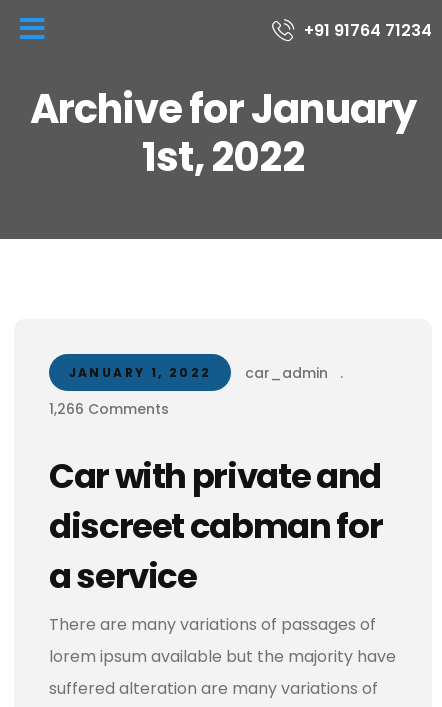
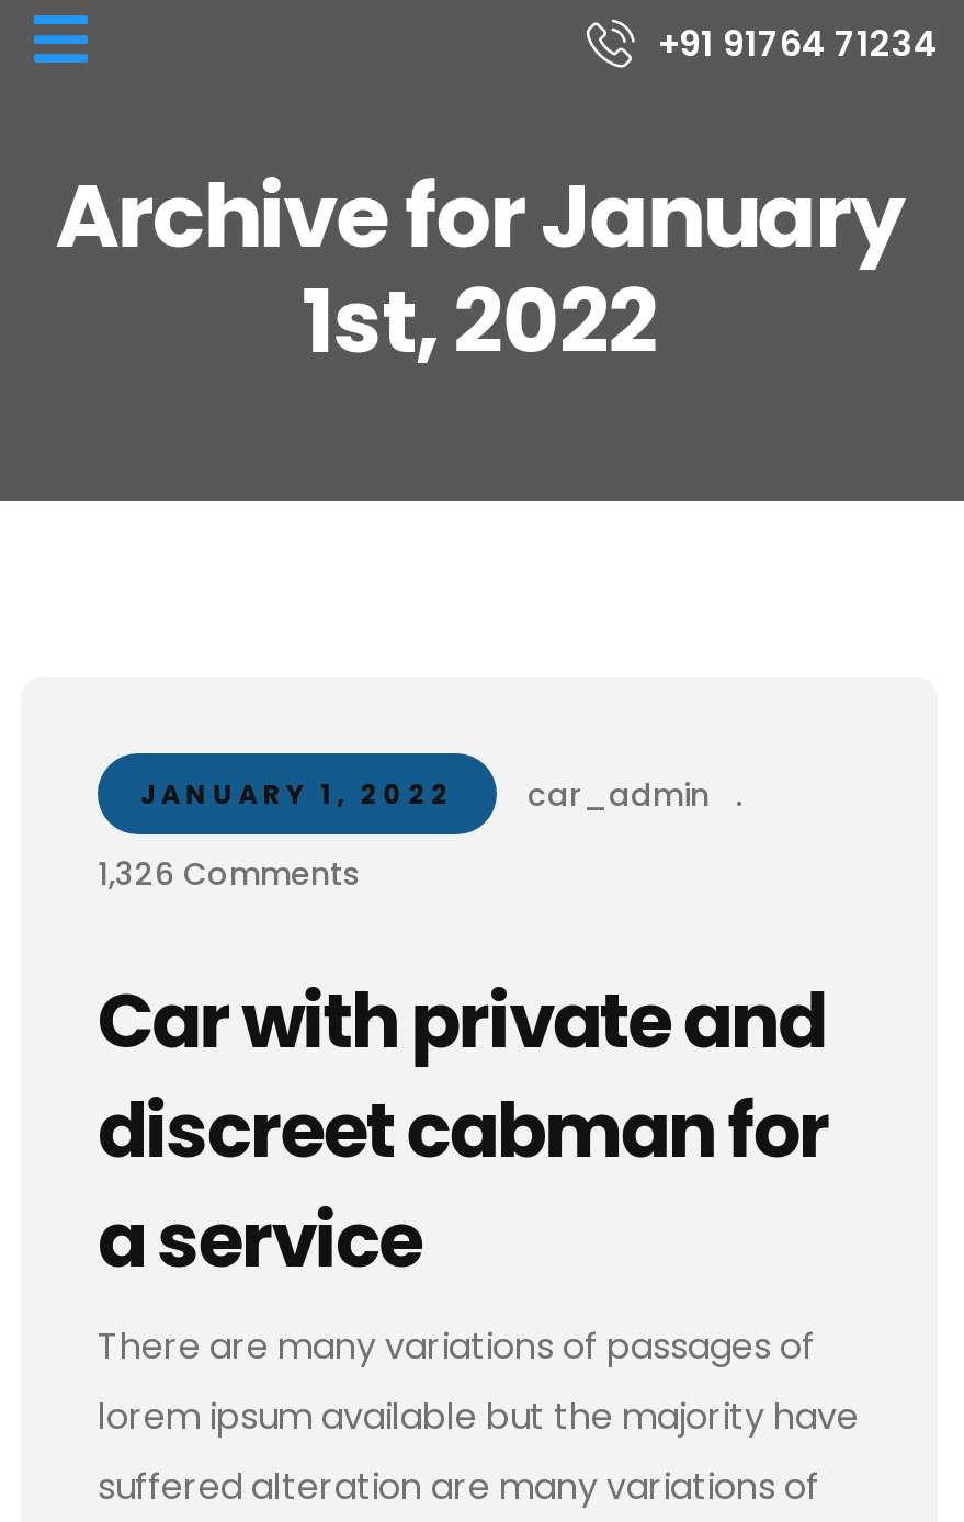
[49,399,169,419] 1,266 Comments -> [98,851,361,895] 1,326 Comments

